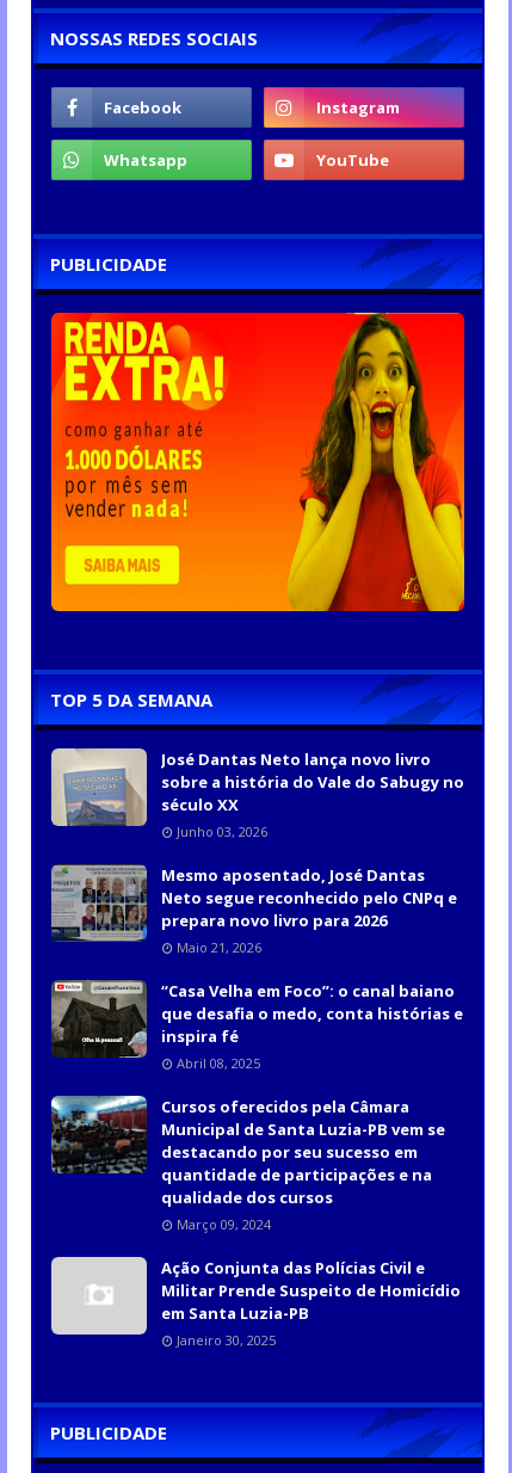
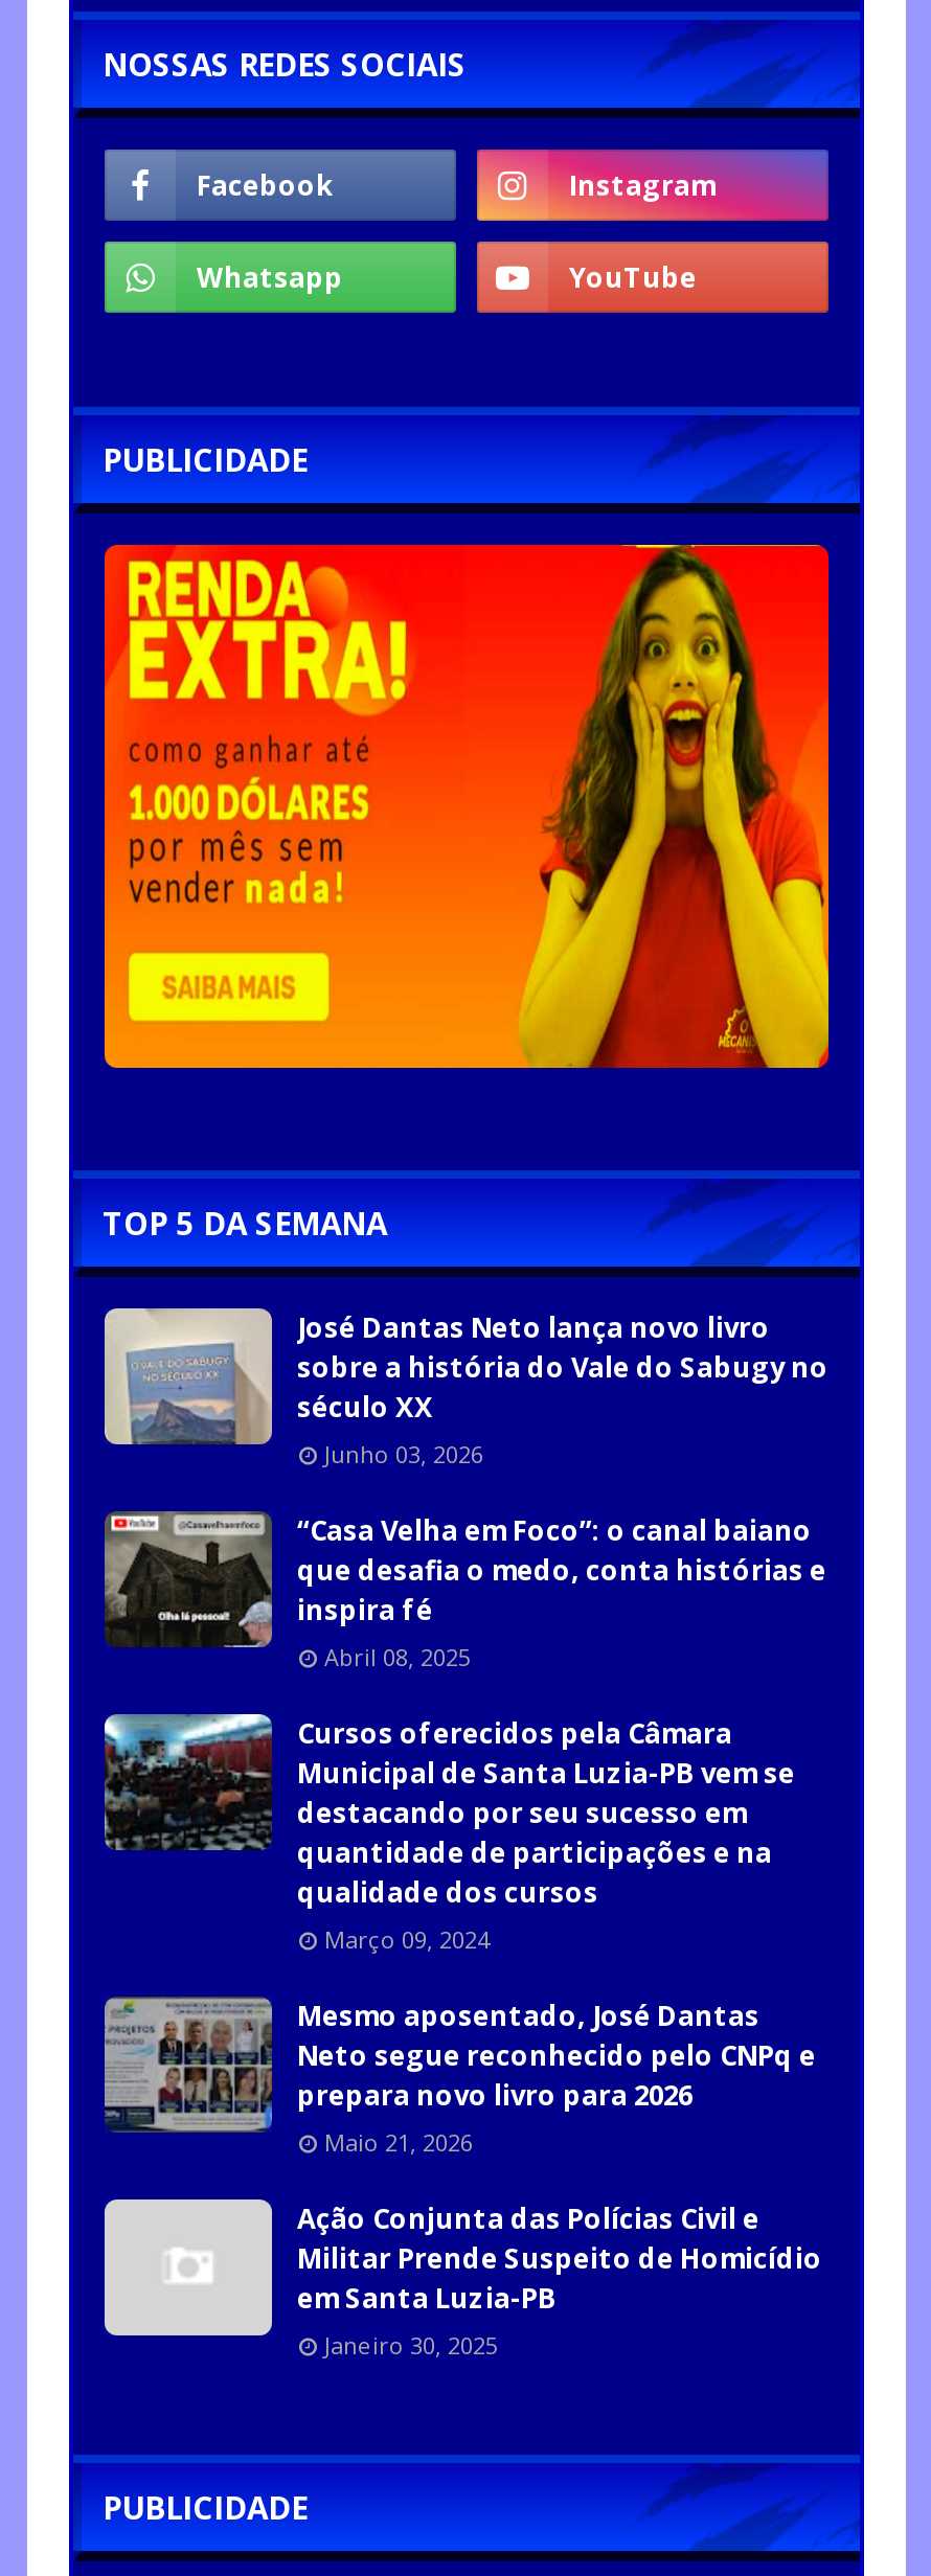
moved [51,865,457,957] -> [105,1997,816,2158]: [image] | Mesmo aposentado, José Dantas | Neto segue reconhecido pelo CNPq e | prepara novo livro para 2026 | Maio 21, 2026
moved [50,979,463,1234] -> [103,1509,826,1956]: [image] | “Casa Velha em Foco”: o canal baiano | que desafia o medo, conta histórias e | ... | qualidade dos cursos | Março 09, 2024

